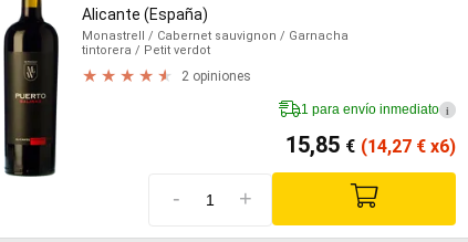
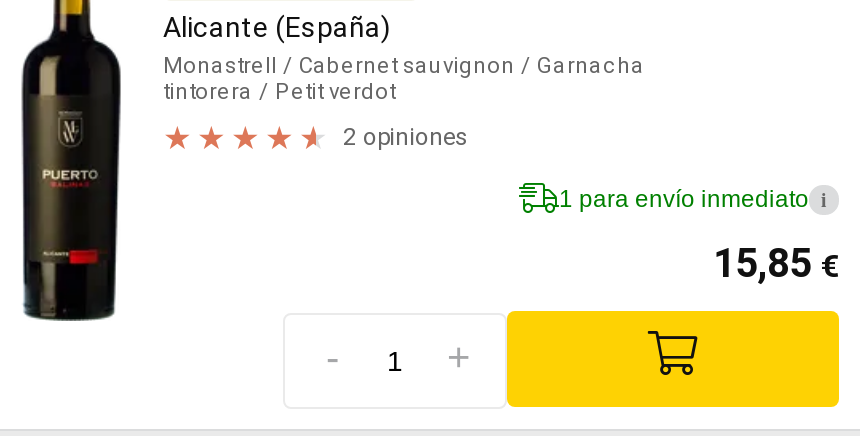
[285,131,456,158] 15,85 € (14,27 €x6) -> [713,238,839,286] 15,85 €

